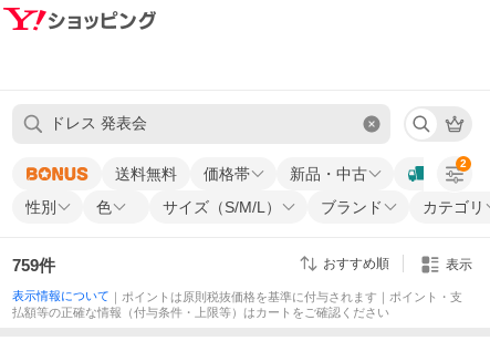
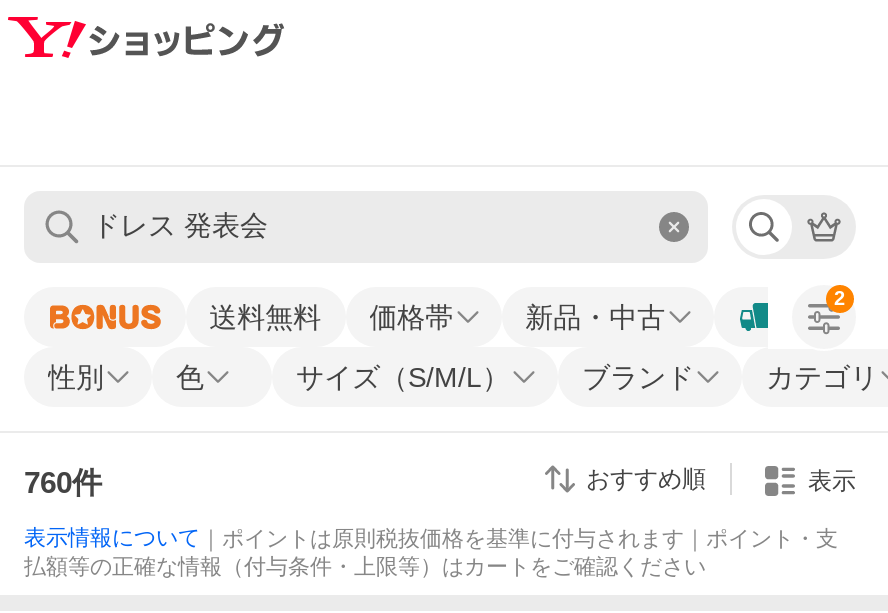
[12,255,55,274] 759件 -> [24,464,102,498] 760件

